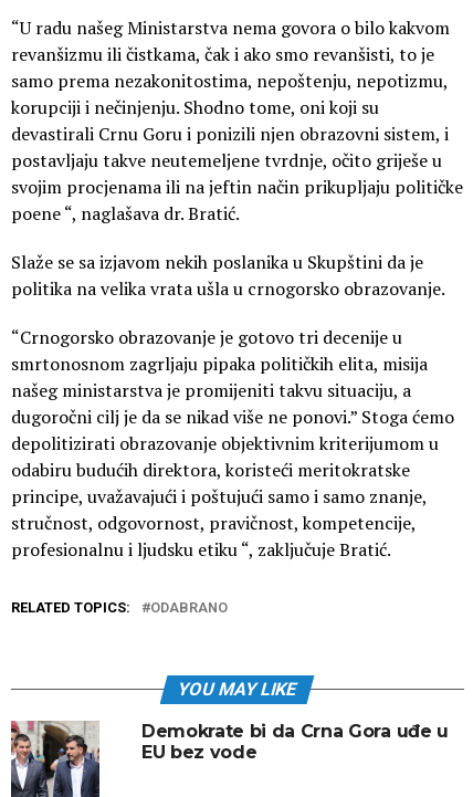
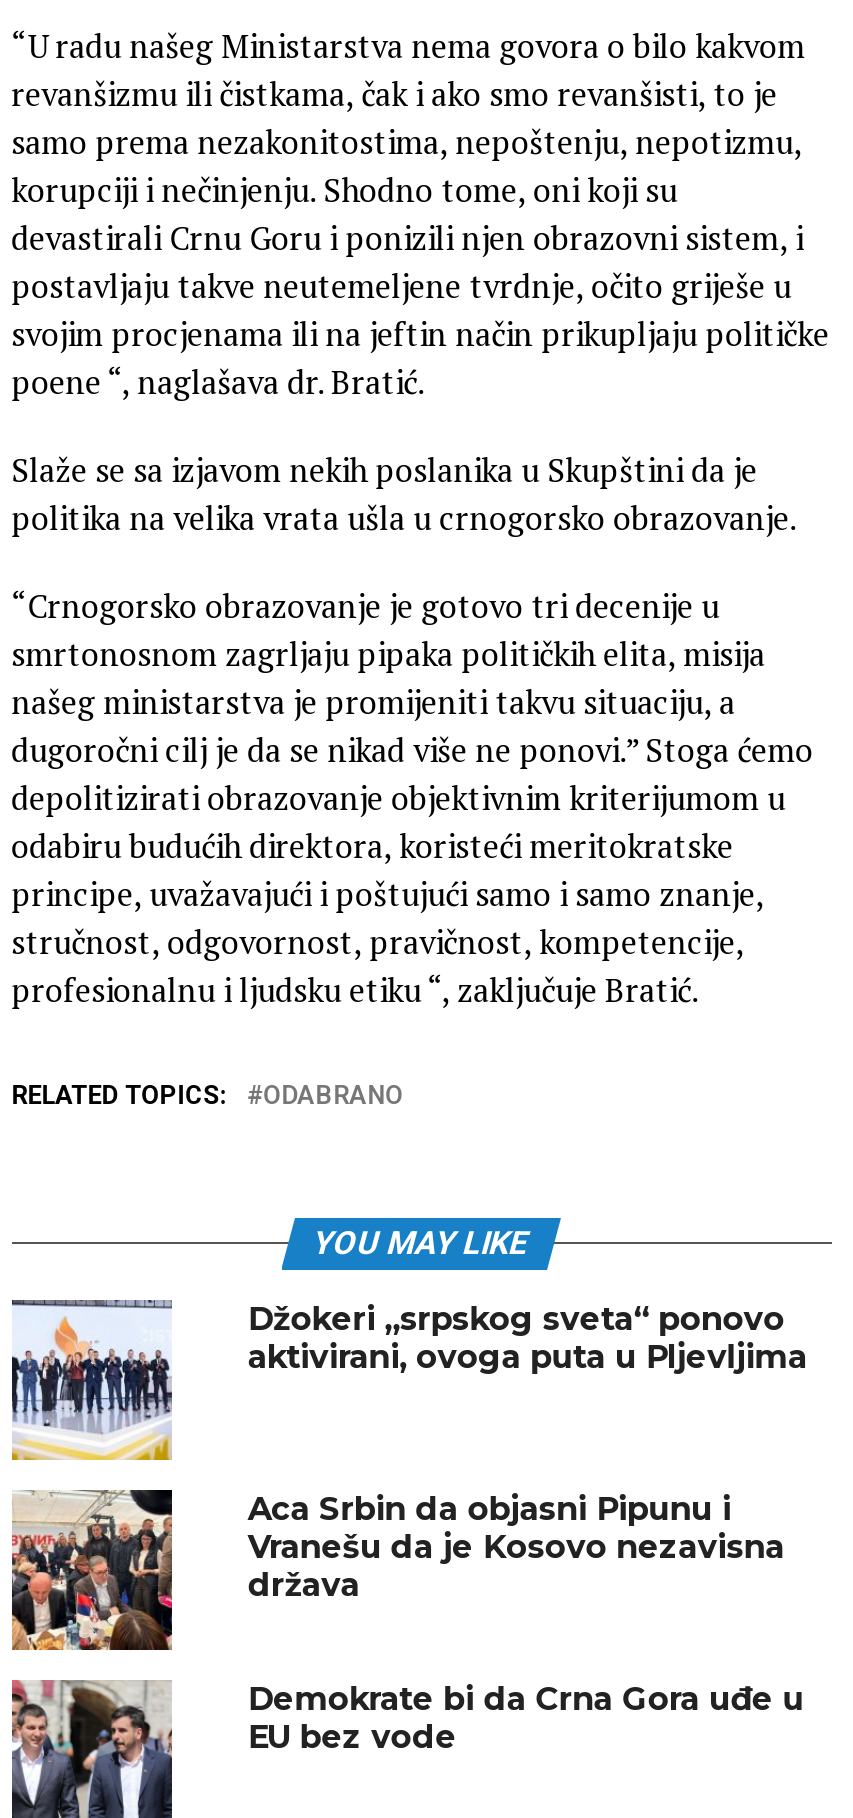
none -> [10,1298,807,1462] [image] | Džokeri „srpskog sveta“ ponovo | aktivirani, ovoga puta u Pljevljima
none -> [10,1488,785,1652] [image] | Aca Srbin da objasni Pipunu i | Vranešu da je Kosovo nezavisna | država

